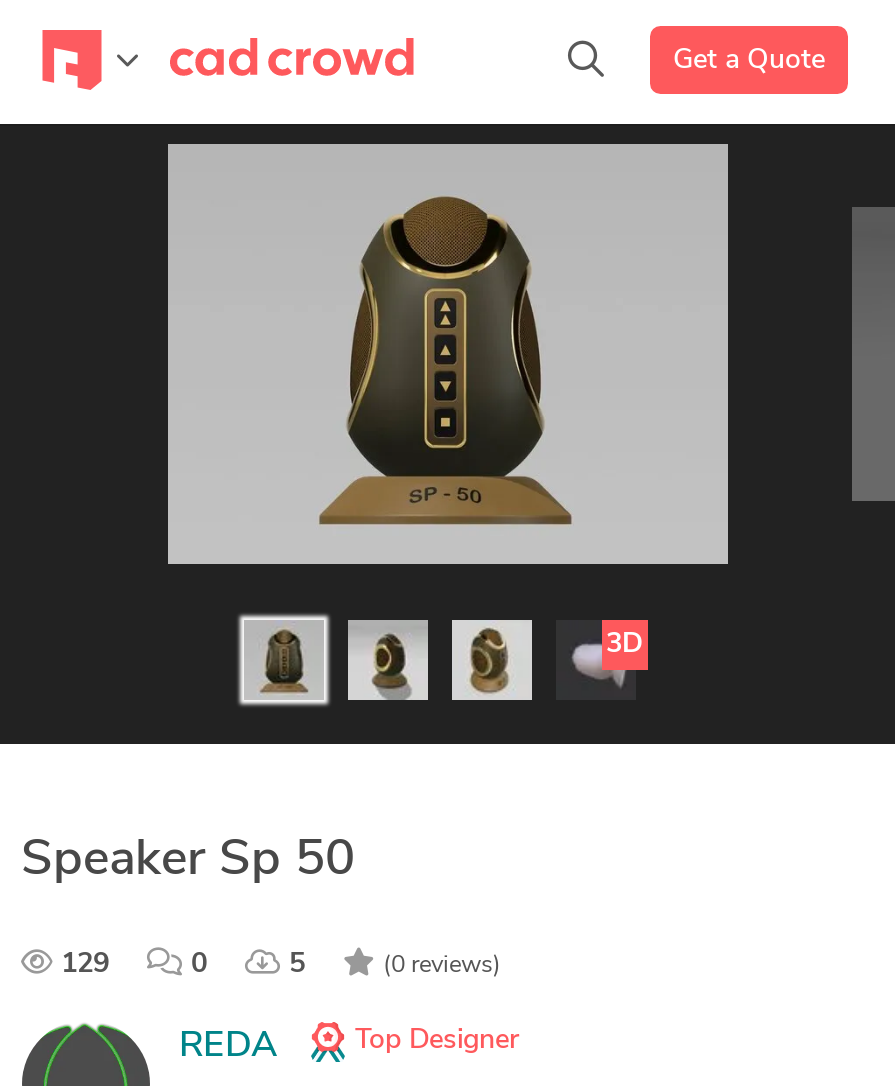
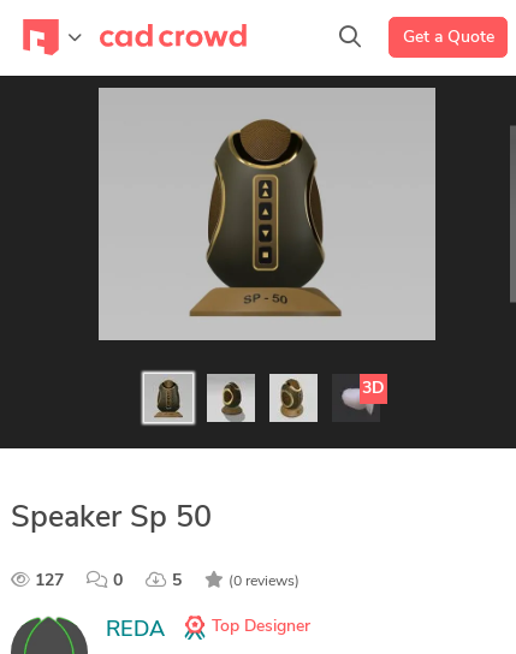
[61,950,109,980] 129 -> [34,572,63,590] 127

